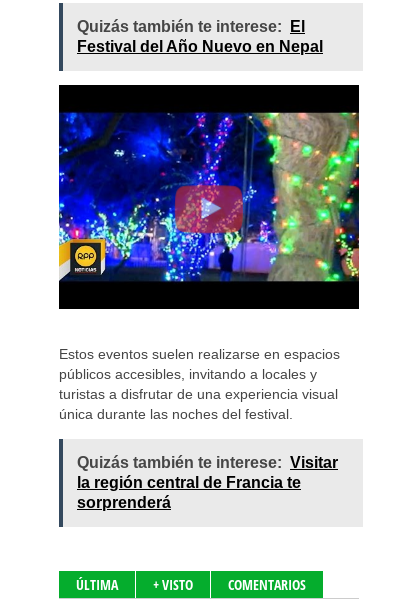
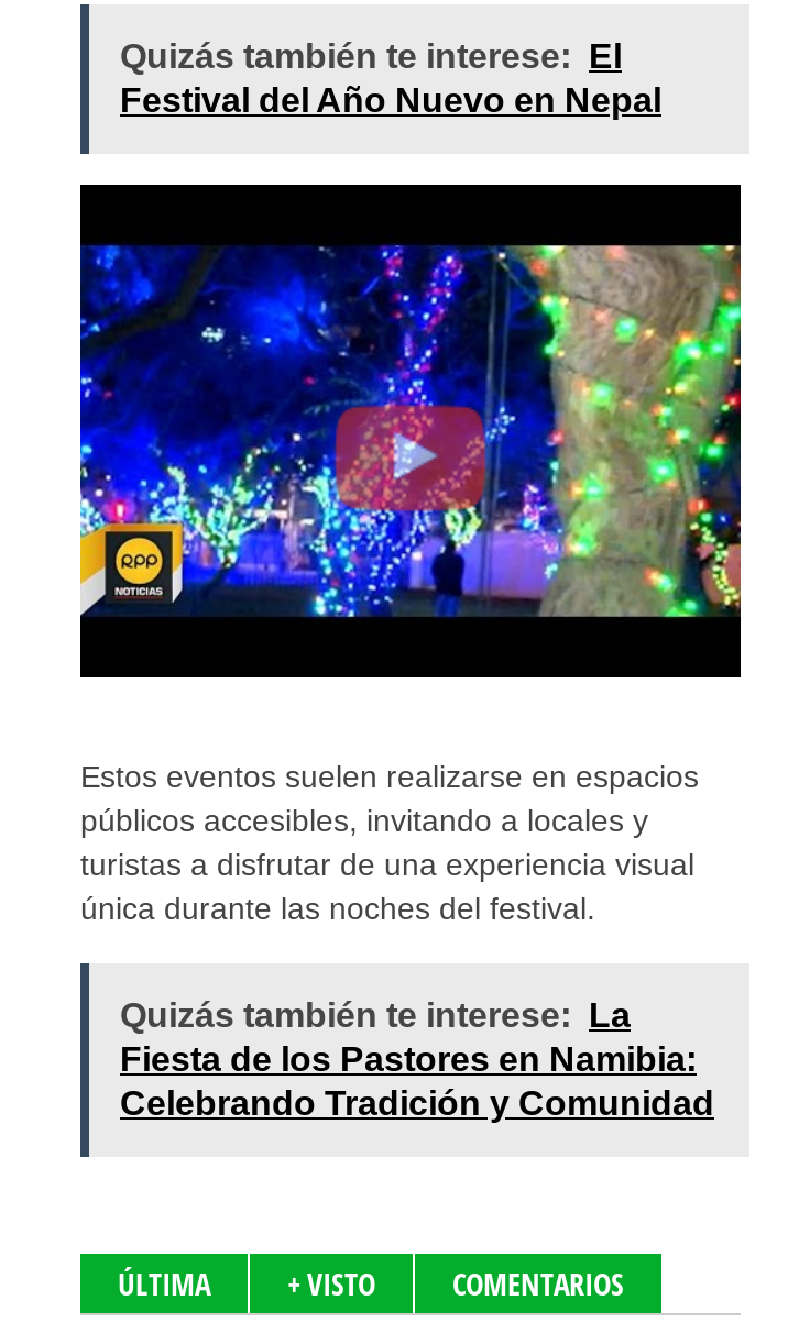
[77,454,338,511] Quizás también te interese: Visitar | la región central de Francia te | sorprenderá -> [120,996,714,1122] Quizás también te interese: La | Fiesta de los Pastores en Namibia: | Celebrando Tradición y Comunidad

